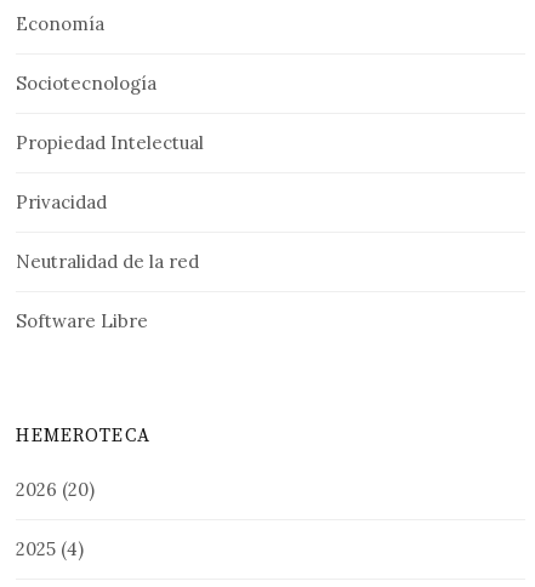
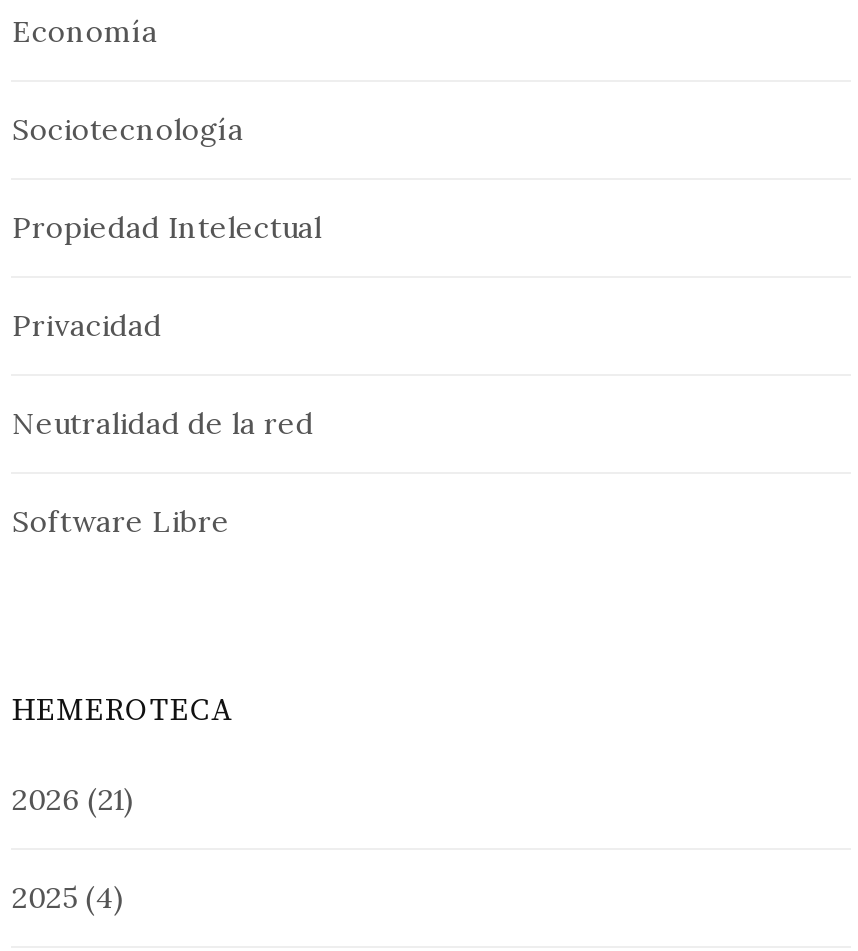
[16,478,95,501] 2026 (20) -> [12,780,134,818] 2026 (21)

